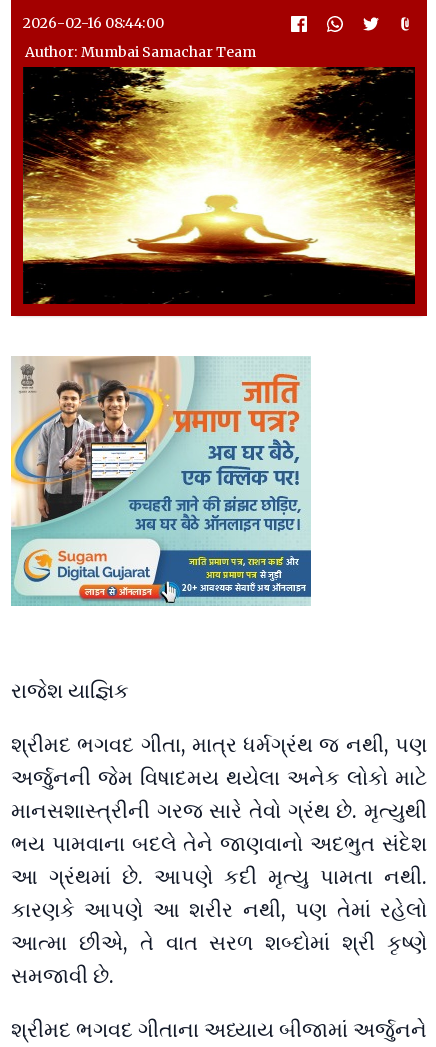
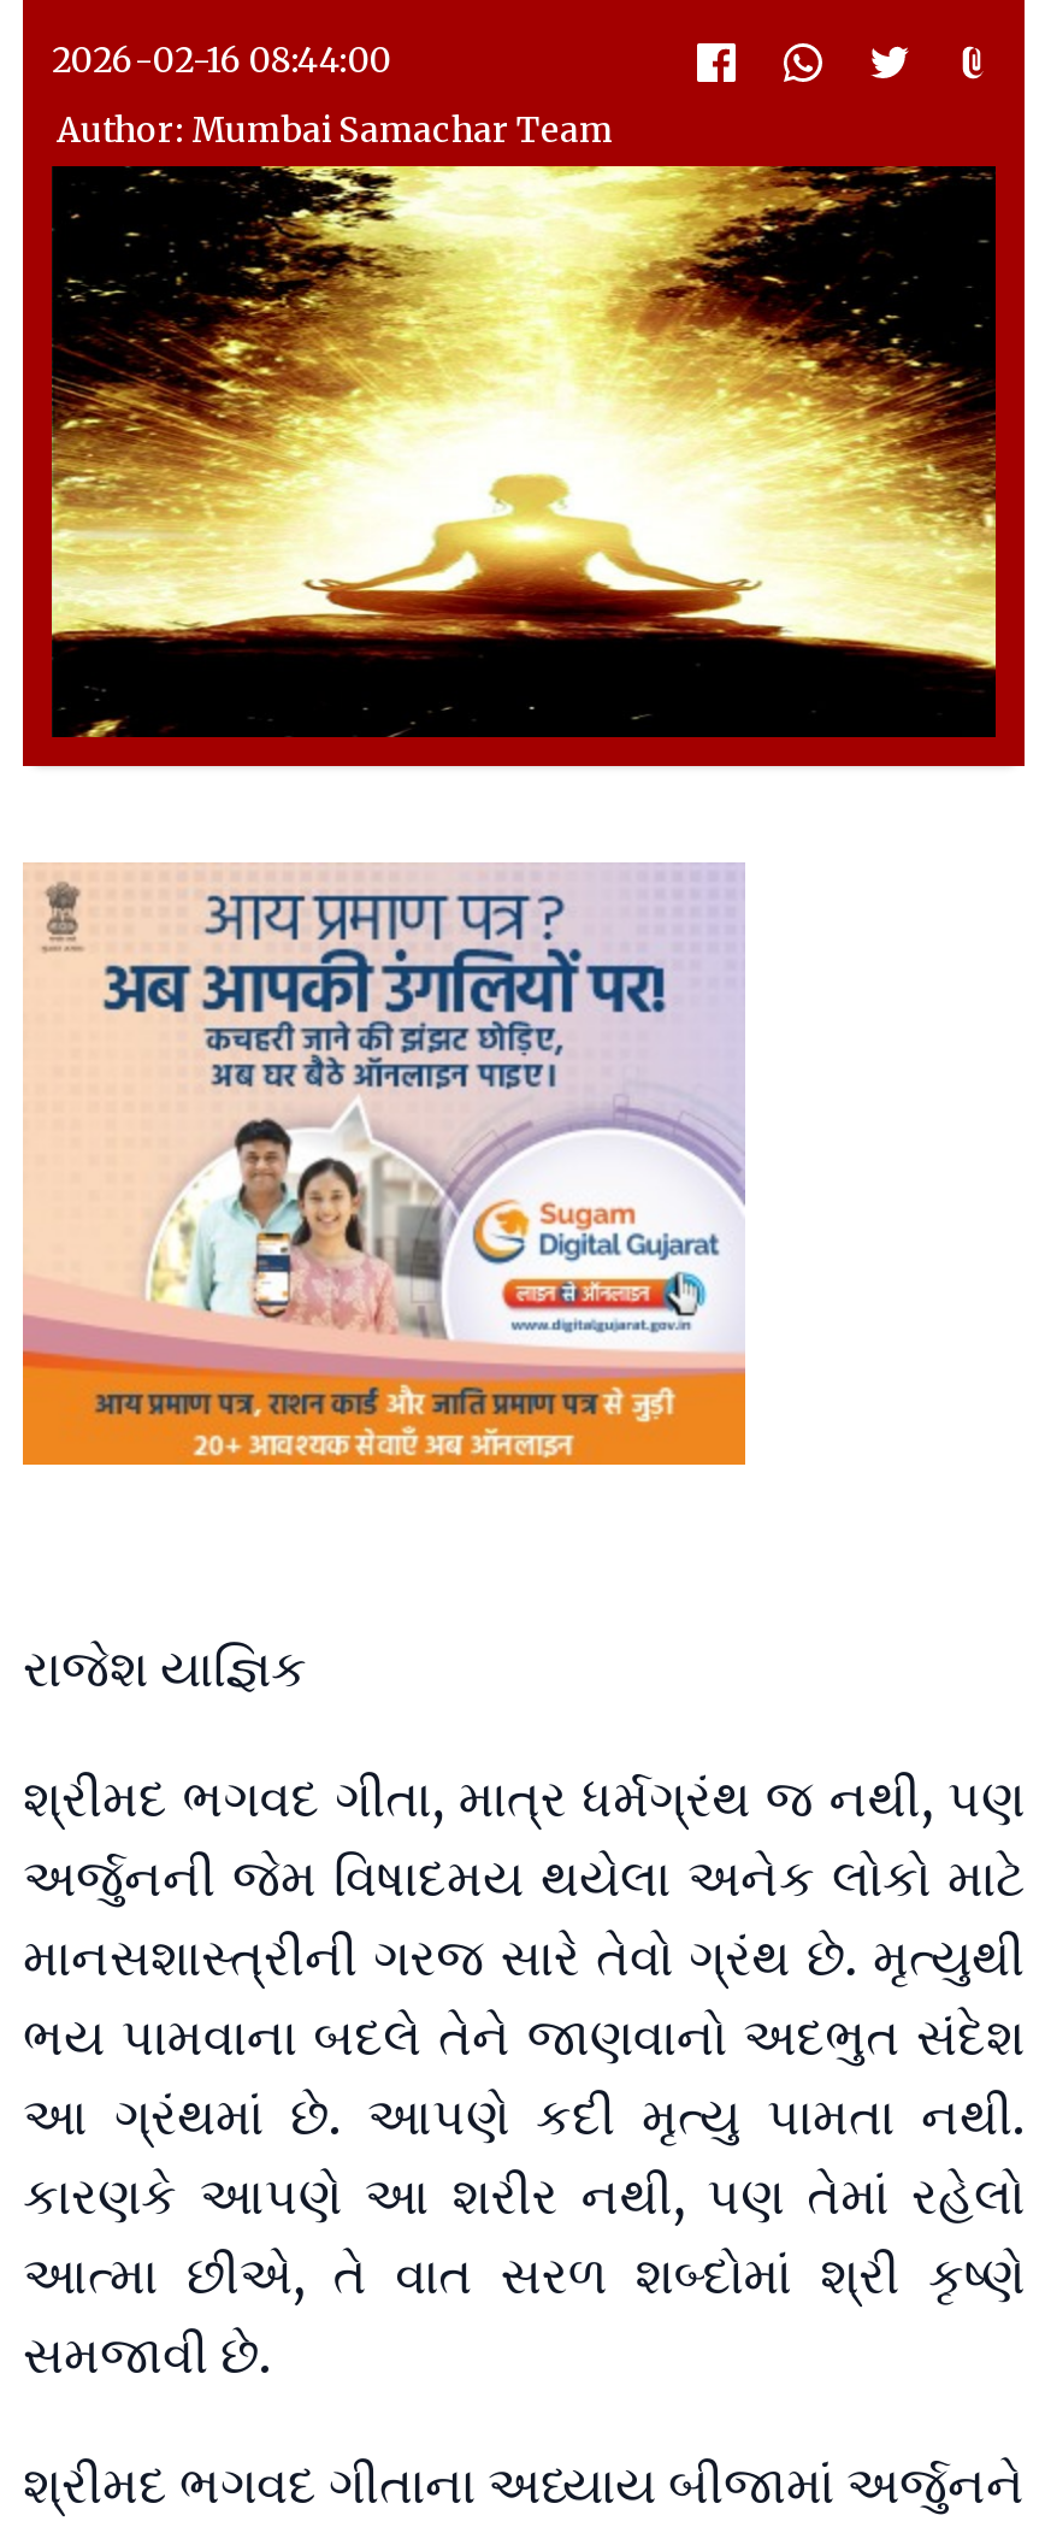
[10,356,312,607] [image] -> [20,865,748,1467] [image]

